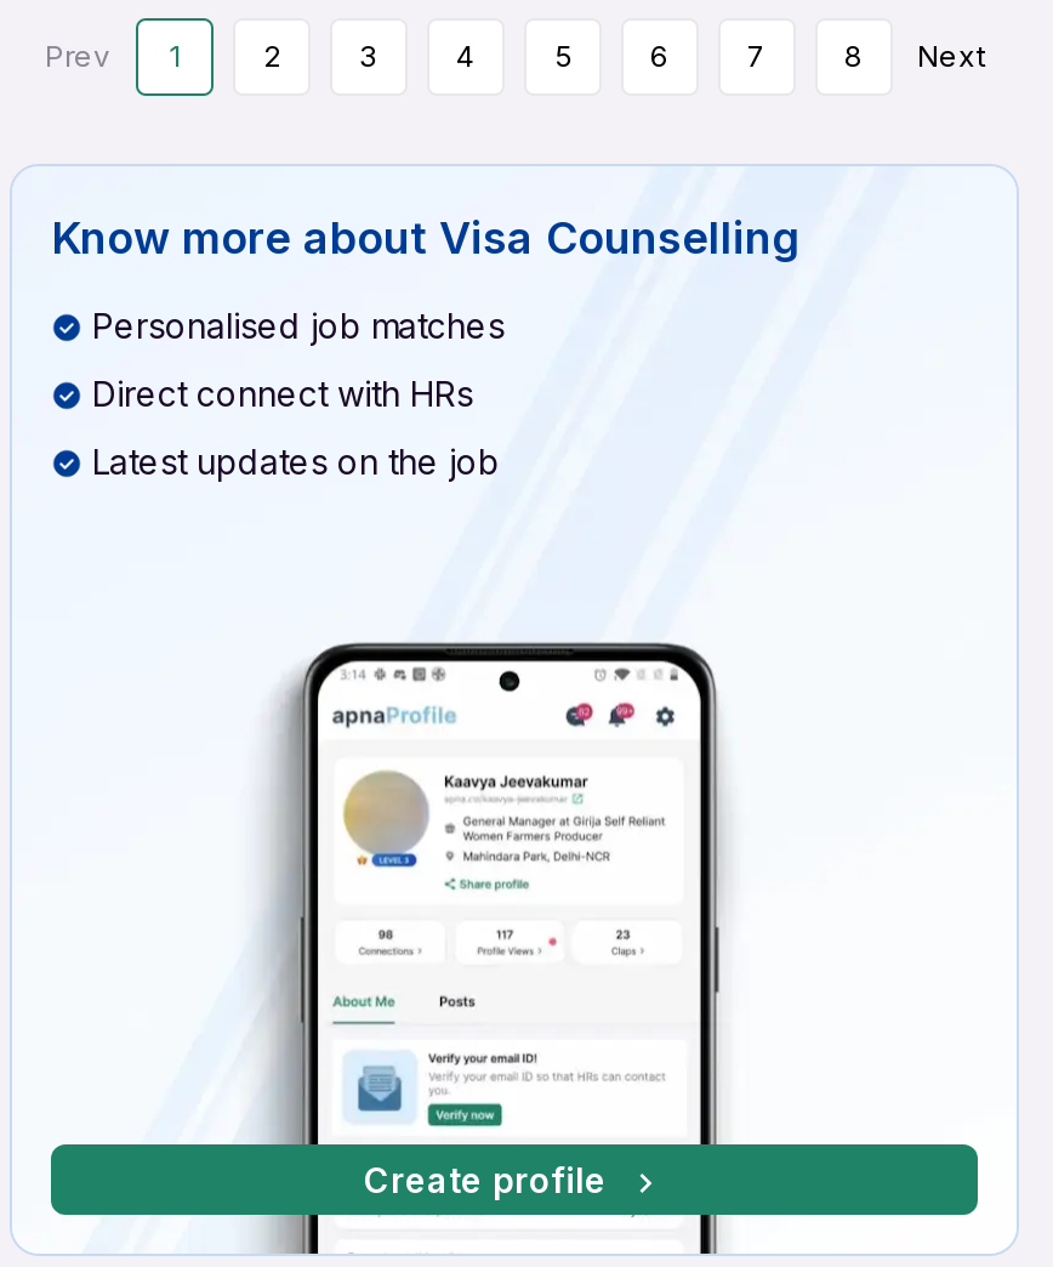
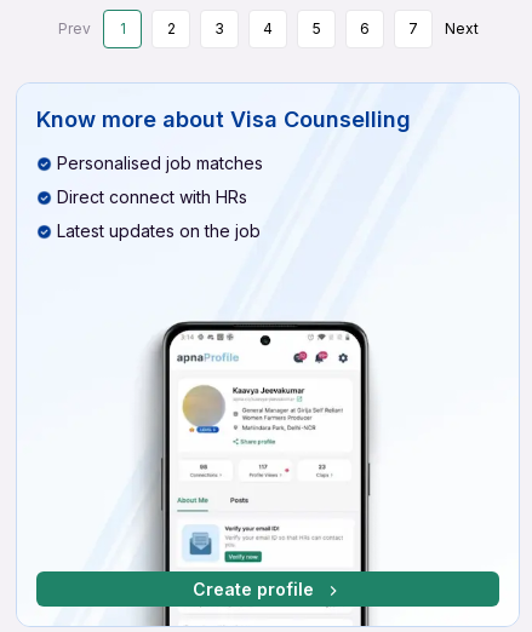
[844,38,864,74] 8 -> none

